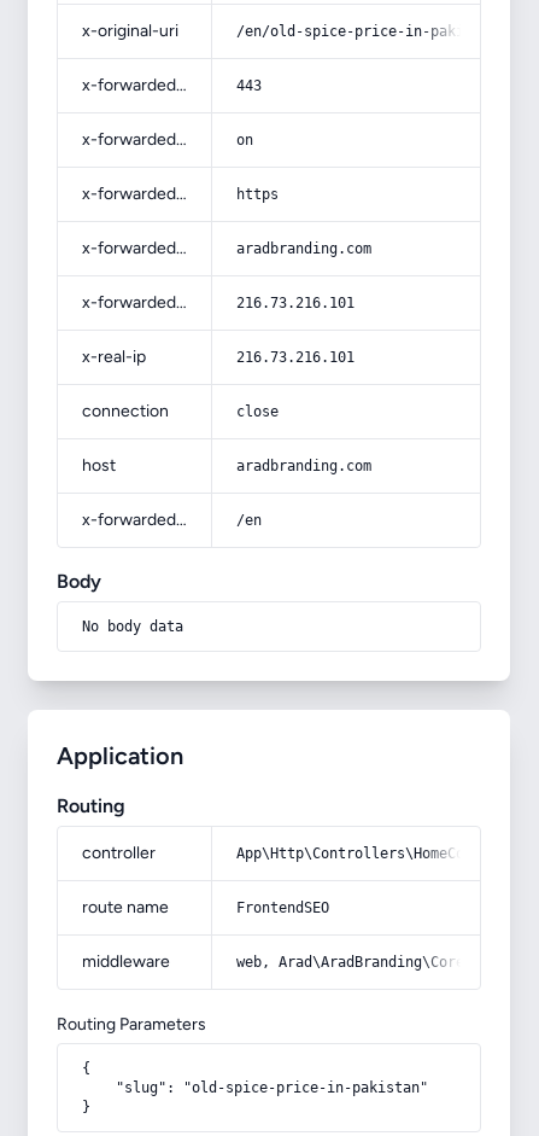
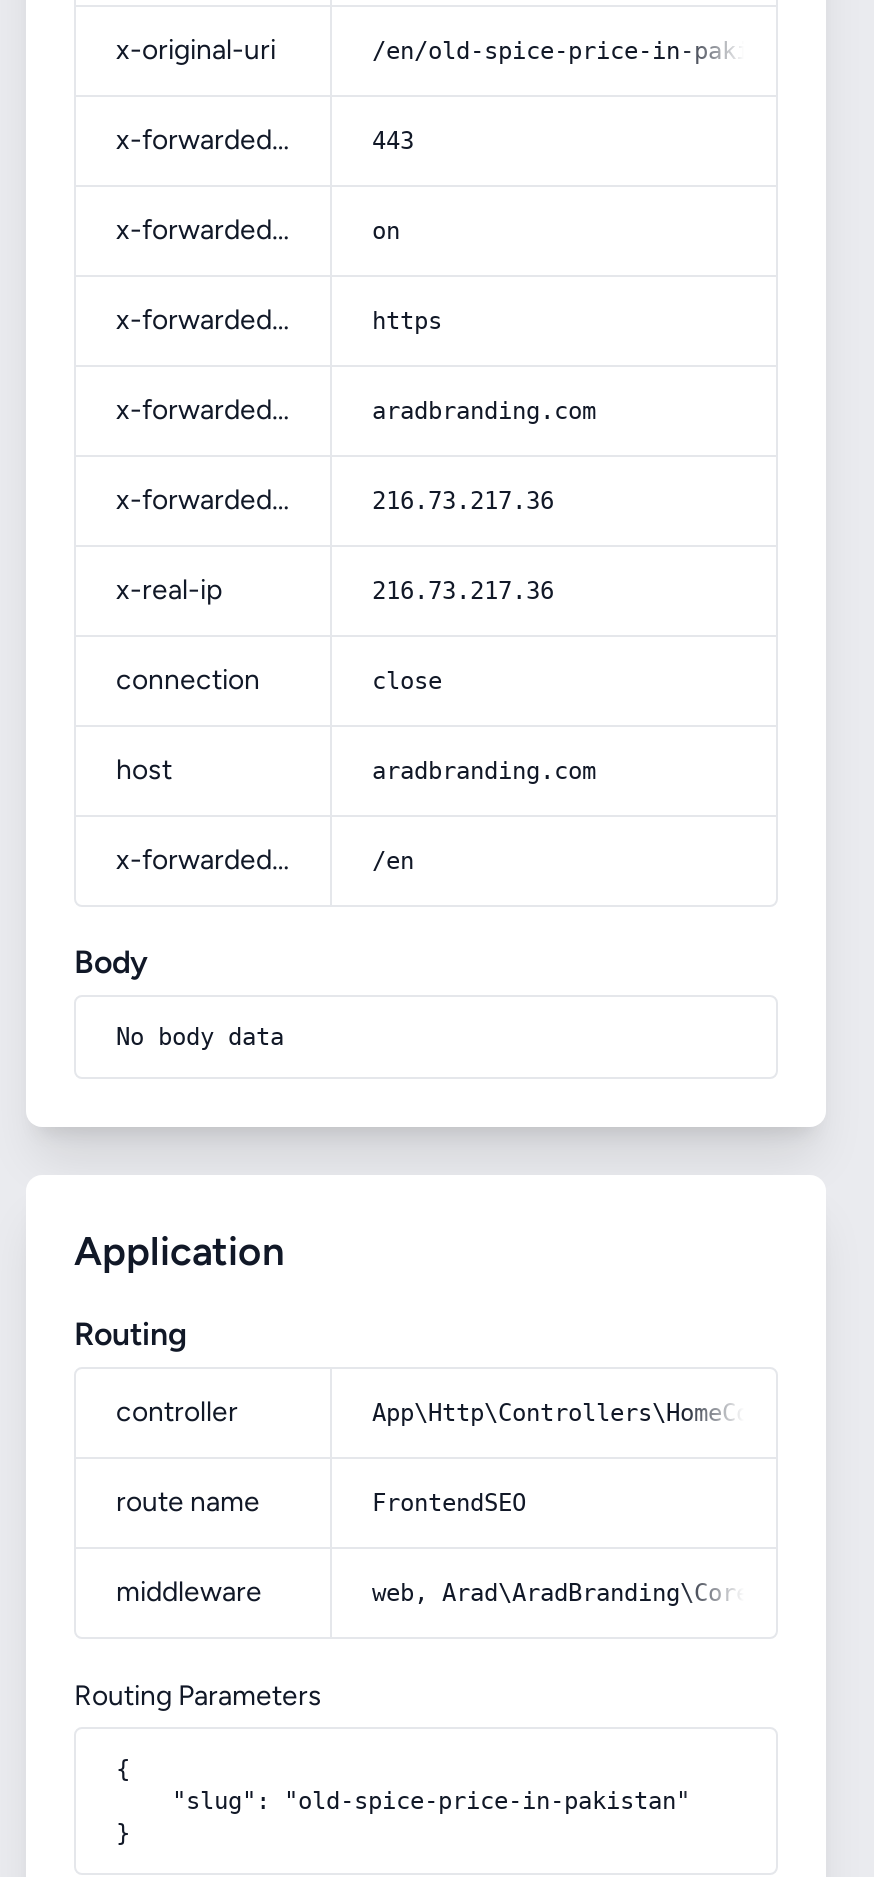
[236,295,355,311] 216.73.216.101 -> [372,487,554,515] 216.73.217.36
[236,349,355,366] 216.73.216.101 -> [372,577,554,605] 216.73.217.36

